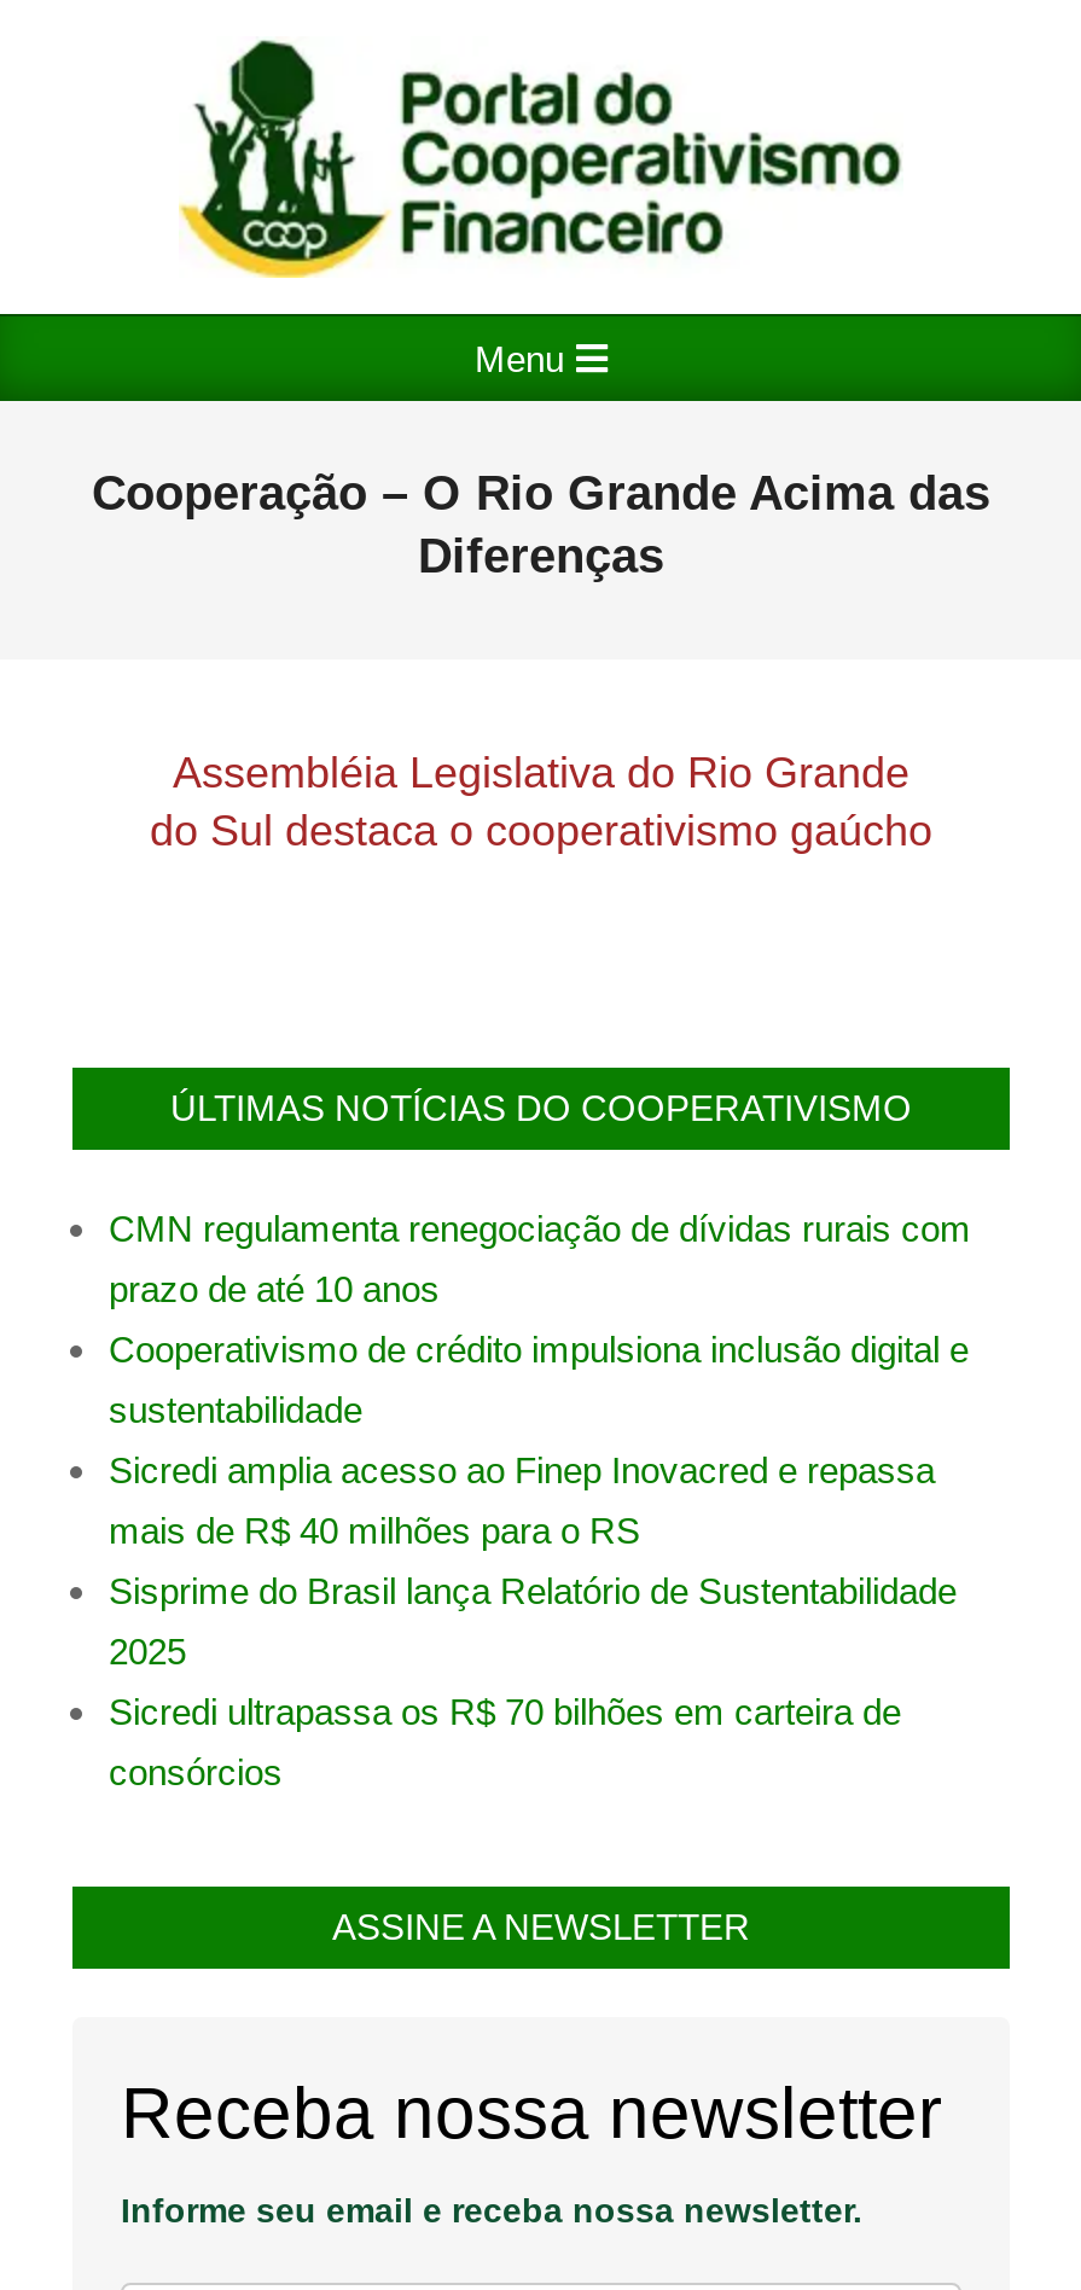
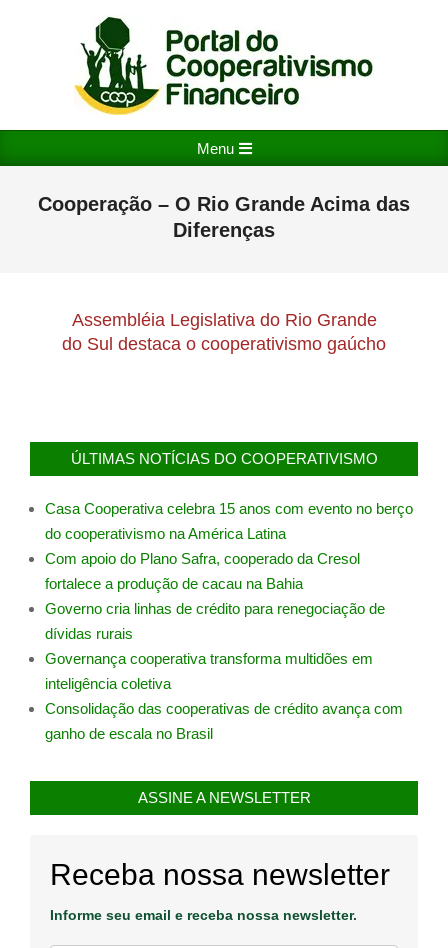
[109,1208,971,1249] CMN regulamenta renegociação de dívidas rurais com -> [45,500,413,517] Casa Cooperativa celebra 15 anos com evento no berço
[109,1268,440,1309] prazo de até 10 anos -> [45,525,286,542] do cooperativismo na América Latina
[109,1329,969,1370] Cooperativismo de crédito impulsiona inclusão digital e -> [45,550,360,567] Com apoio do Plano Safra, cooperado da Cresol
[109,1389,362,1430] sustentabilidade -> [45,575,303,592] fortalece a produção de cacau na Bahia
[109,1449,935,1490] Sicredi amplia acesso ao Finep Inovacred e repassa -> [45,600,385,617] Governo cria linhas de crédito para renegociação de
[109,1510,640,1551] mais de R$ 40 milhões para o RS -> [45,625,133,642] dívidas rurais
[109,1570,957,1611] Sisprime do Brasil lança Relatório de Sustentabilidade -> [45,650,373,667] Governança cooperativa transforma multidões em
[109,1631,186,1672] 2025 -> [45,675,171,692] inteligência coletiva
[109,1691,901,1732] Sicredi ultrapassa os R$ 70 bilhões em carteira de -> [45,700,403,717] Consolidação das cooperativas de crédito avança com
[109,1751,283,1792] consórcios -> [45,725,213,742] ganho de escala no Brasil

